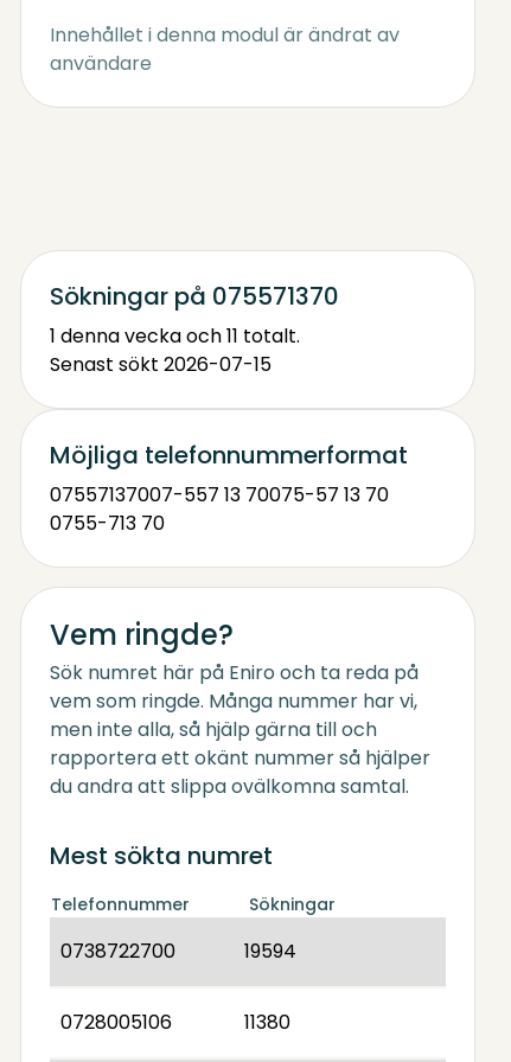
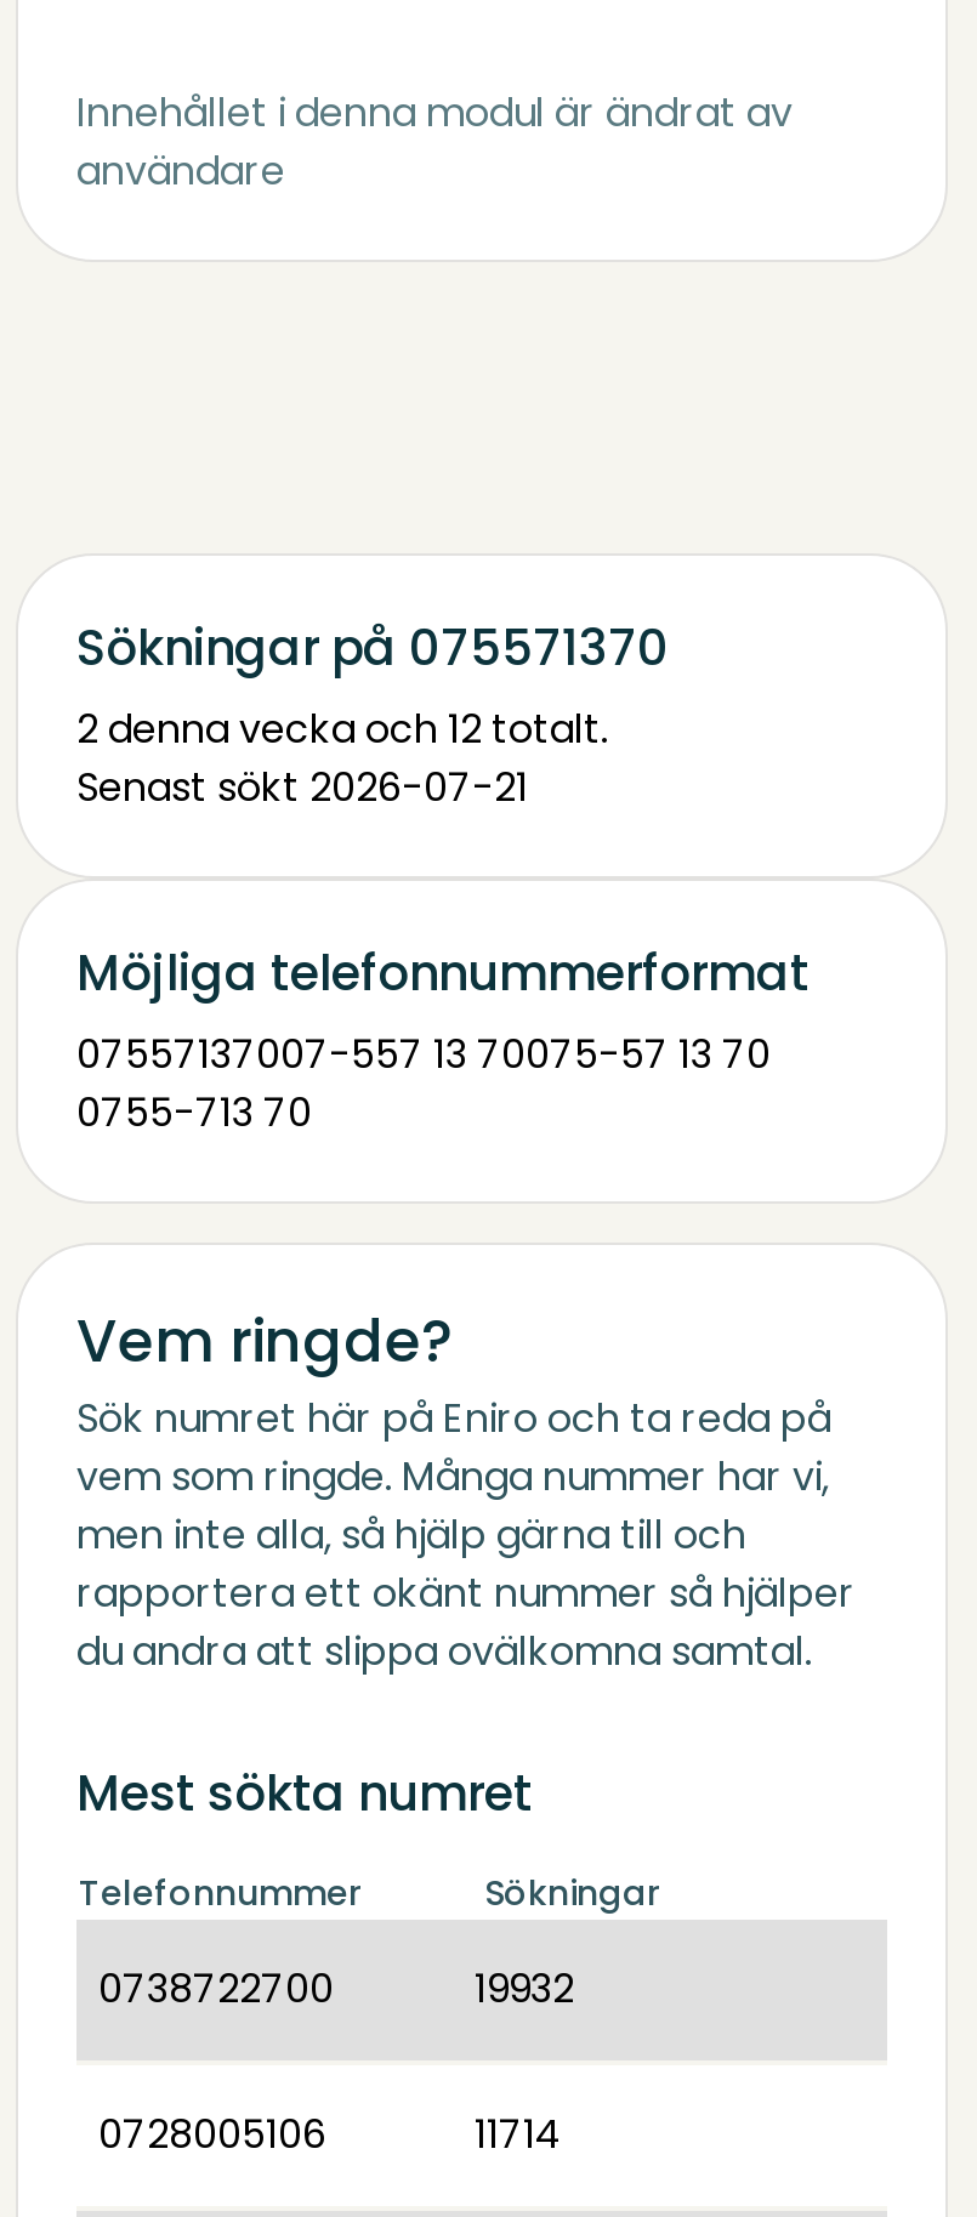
[50,322,300,350] 1 denna vecka och 11 totalt. -> [76,701,608,757] 2 denna vecka och 12 totalt.
[50,351,272,378] Senast sökt 2026-07-15 -> [76,760,528,815] Senast sökt 2026-07-21
[244,938,296,965] 19594 -> [475,1961,574,2017] 19932
[244,1009,290,1036] 11380 -> [475,2107,562,2162] 11714

